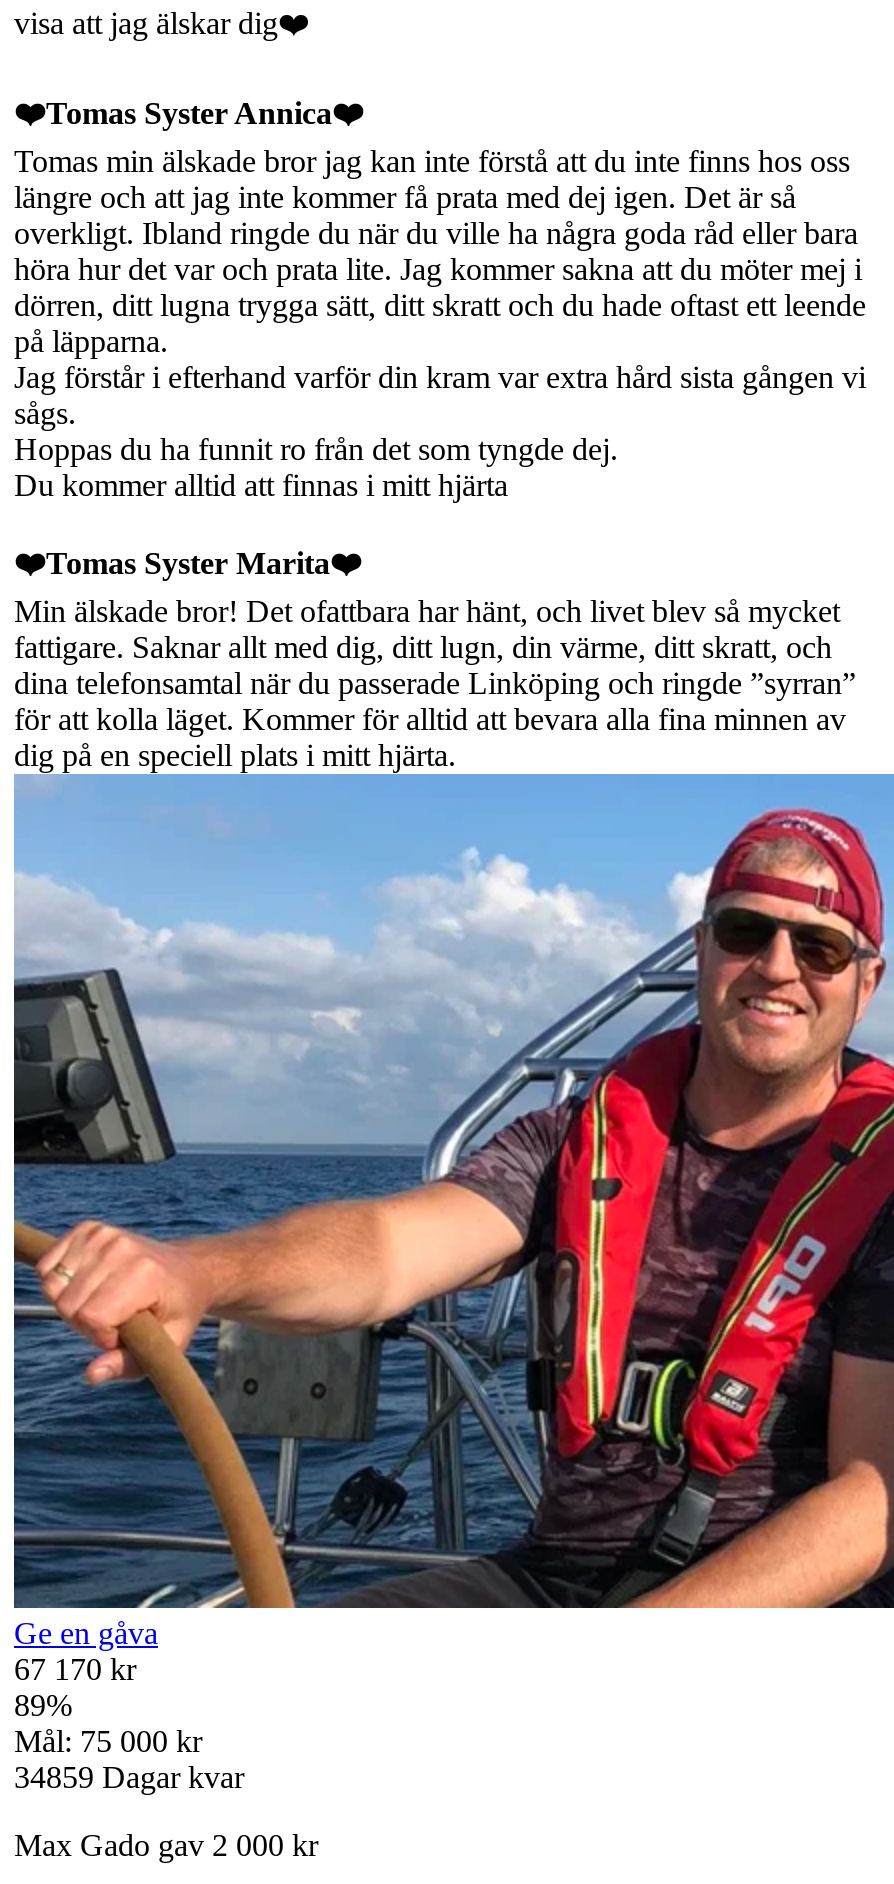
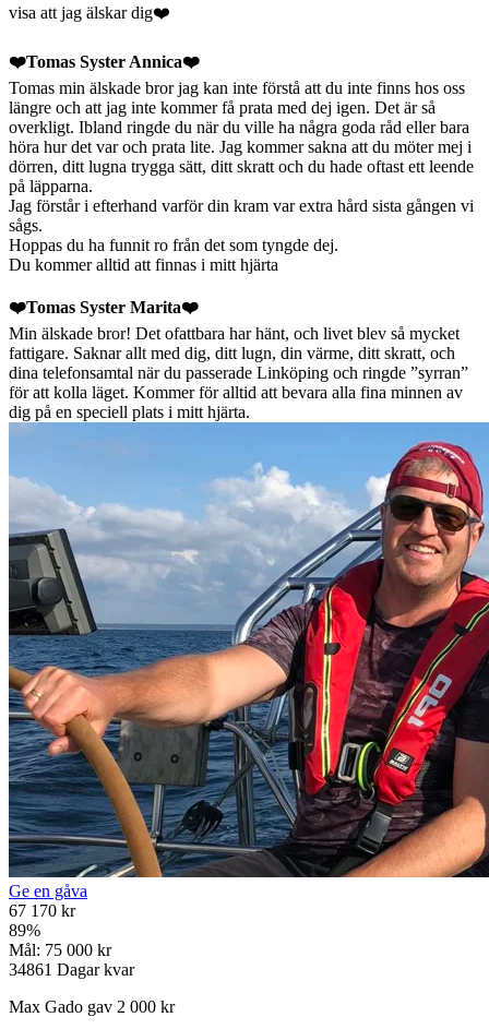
[14,1760,244,1794] 34859 Dagar kvar -> [9,960,134,979] 34861 Dagar kvar

